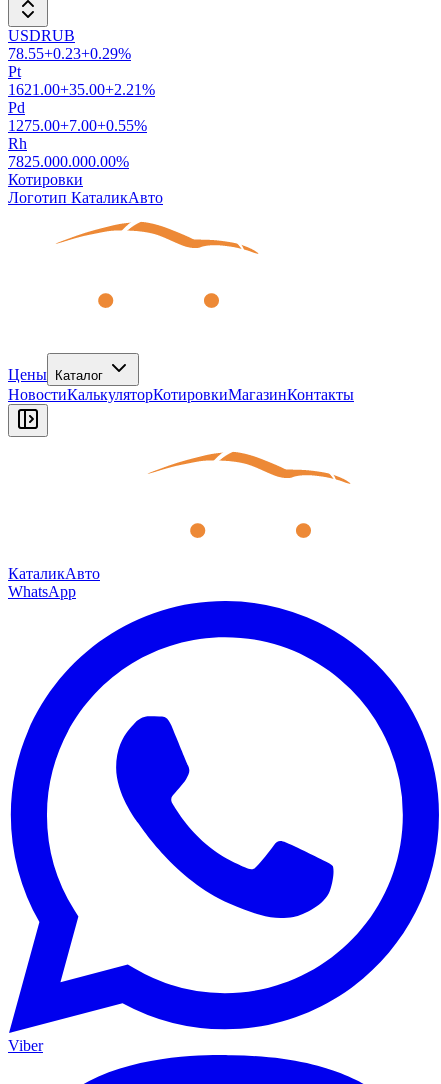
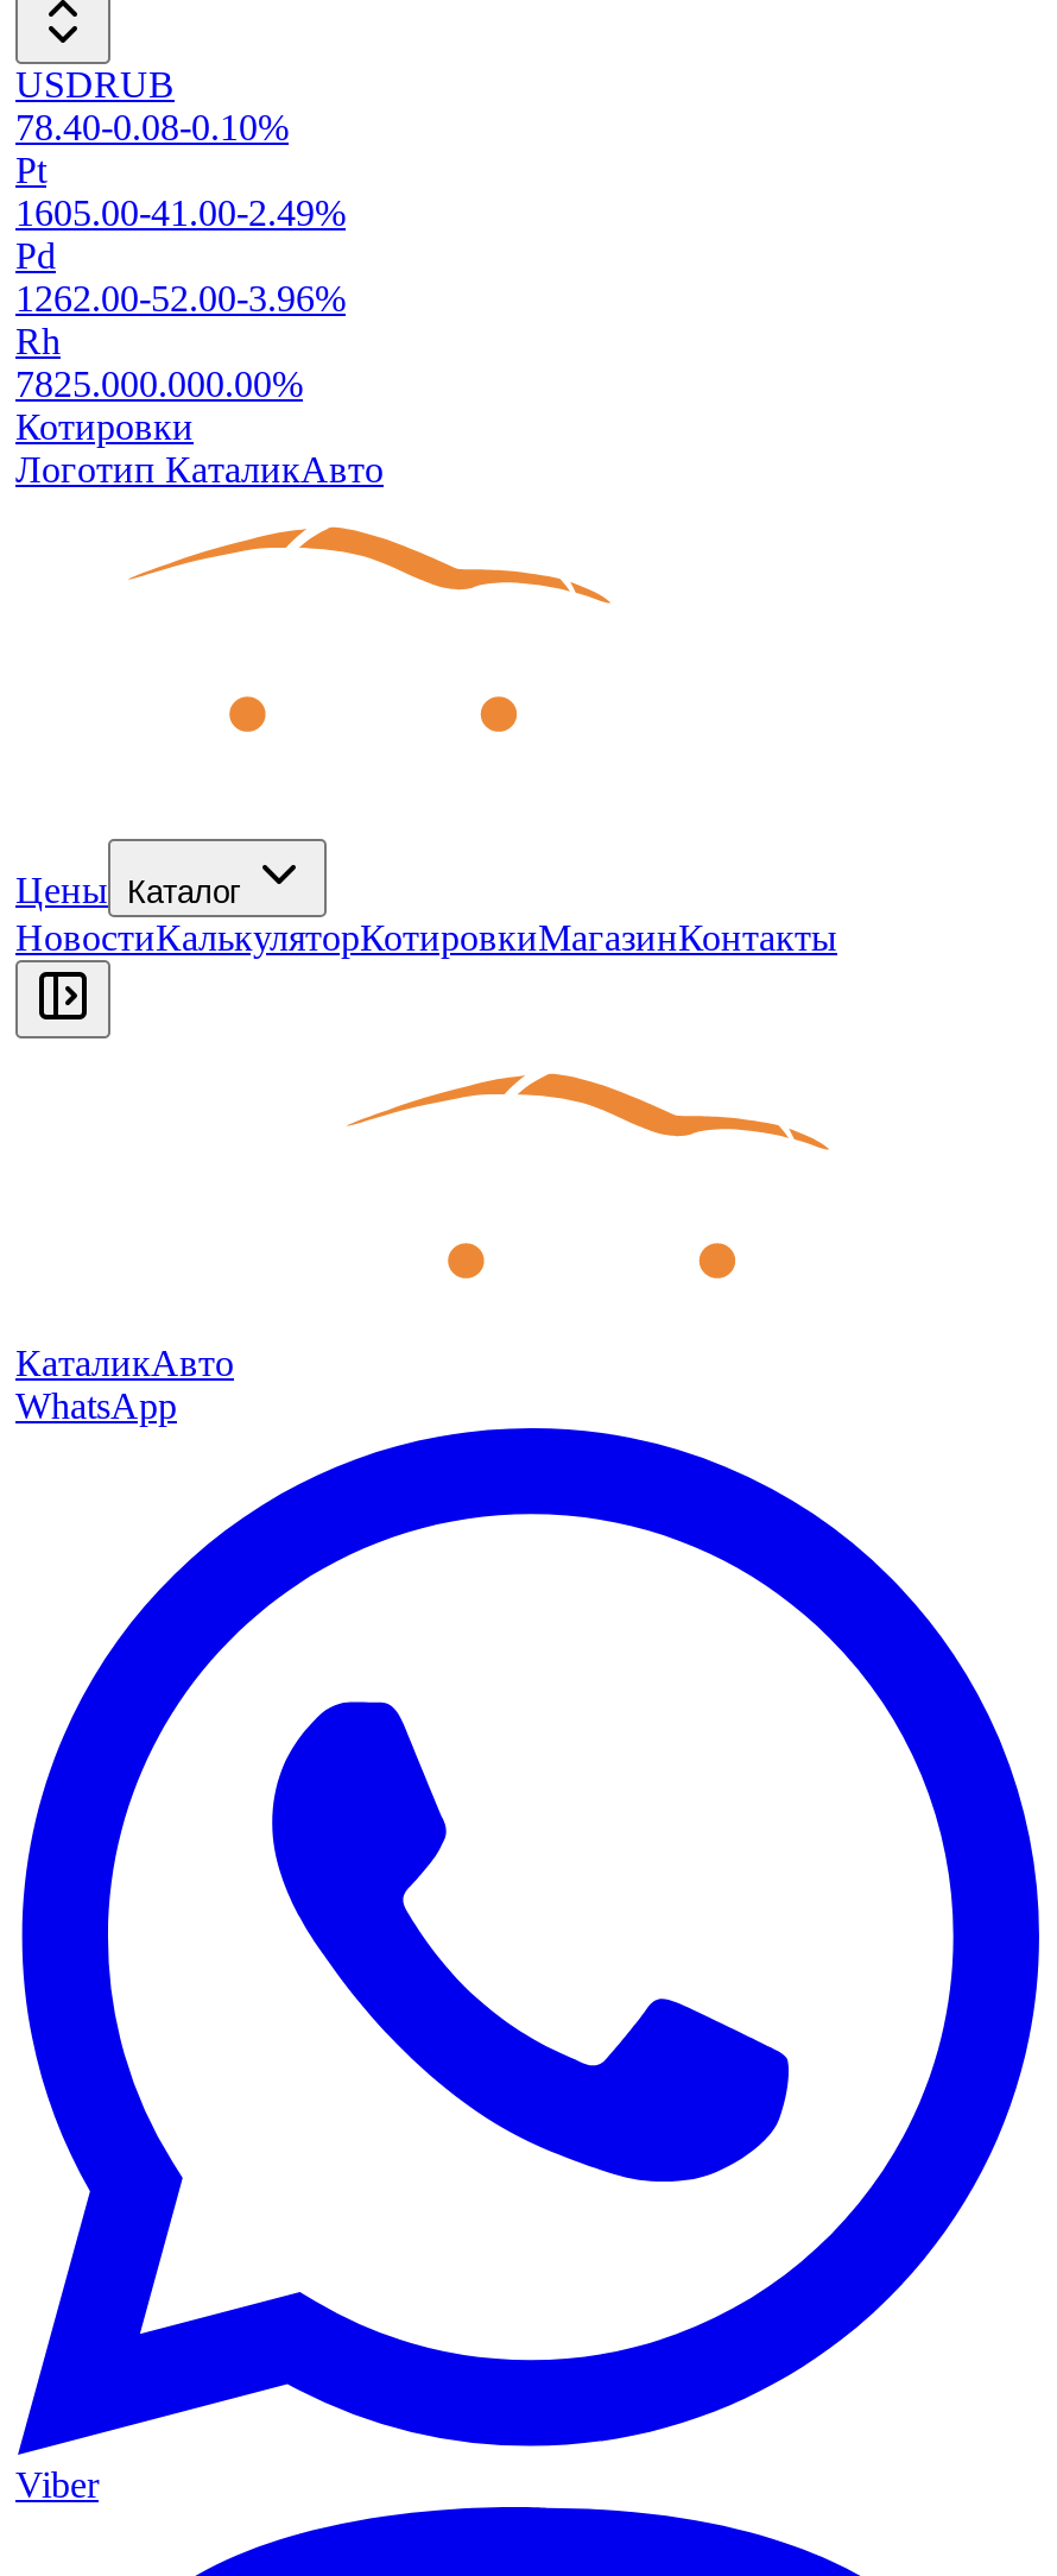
[8,45,131,62] 78.55+0.23+0.29% -> [15,107,289,147] 78.40-0.08-0.10%
[8,81,155,98] 1621.00+35.00+2.21% -> [15,192,346,233] 1605.00-41.00-2.49%
[8,117,147,134] 1275.00+7.00+0.55% -> [15,278,346,318] 1262.00-52.00-3.96%

